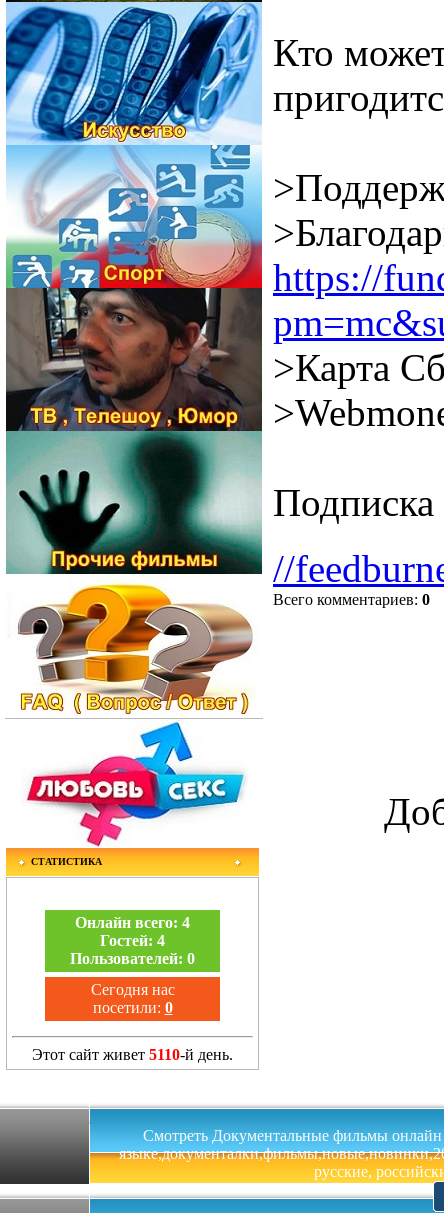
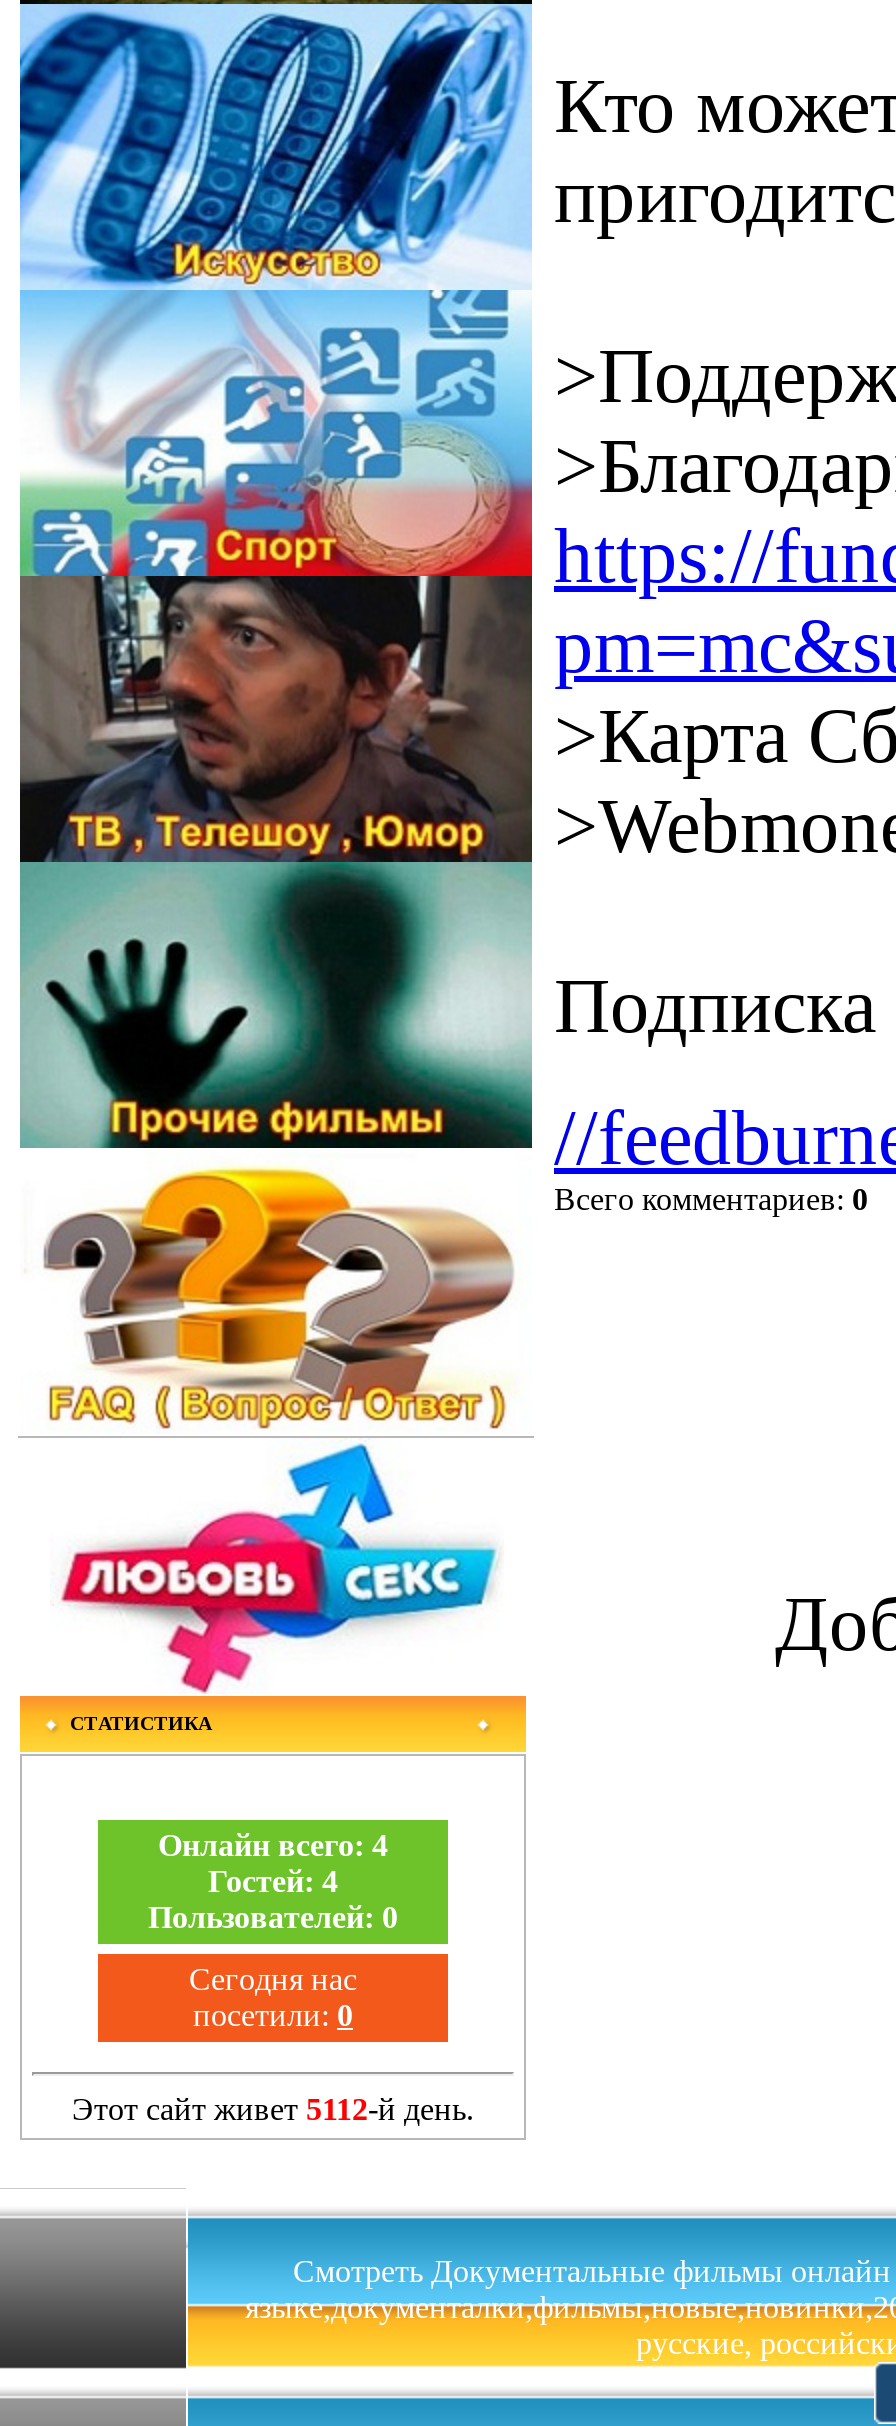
[32,1046,233,1063] Этот сайт живет 5110-й день. -> [72,2092,474,2126] Этот сайт живет 5112-й день.

